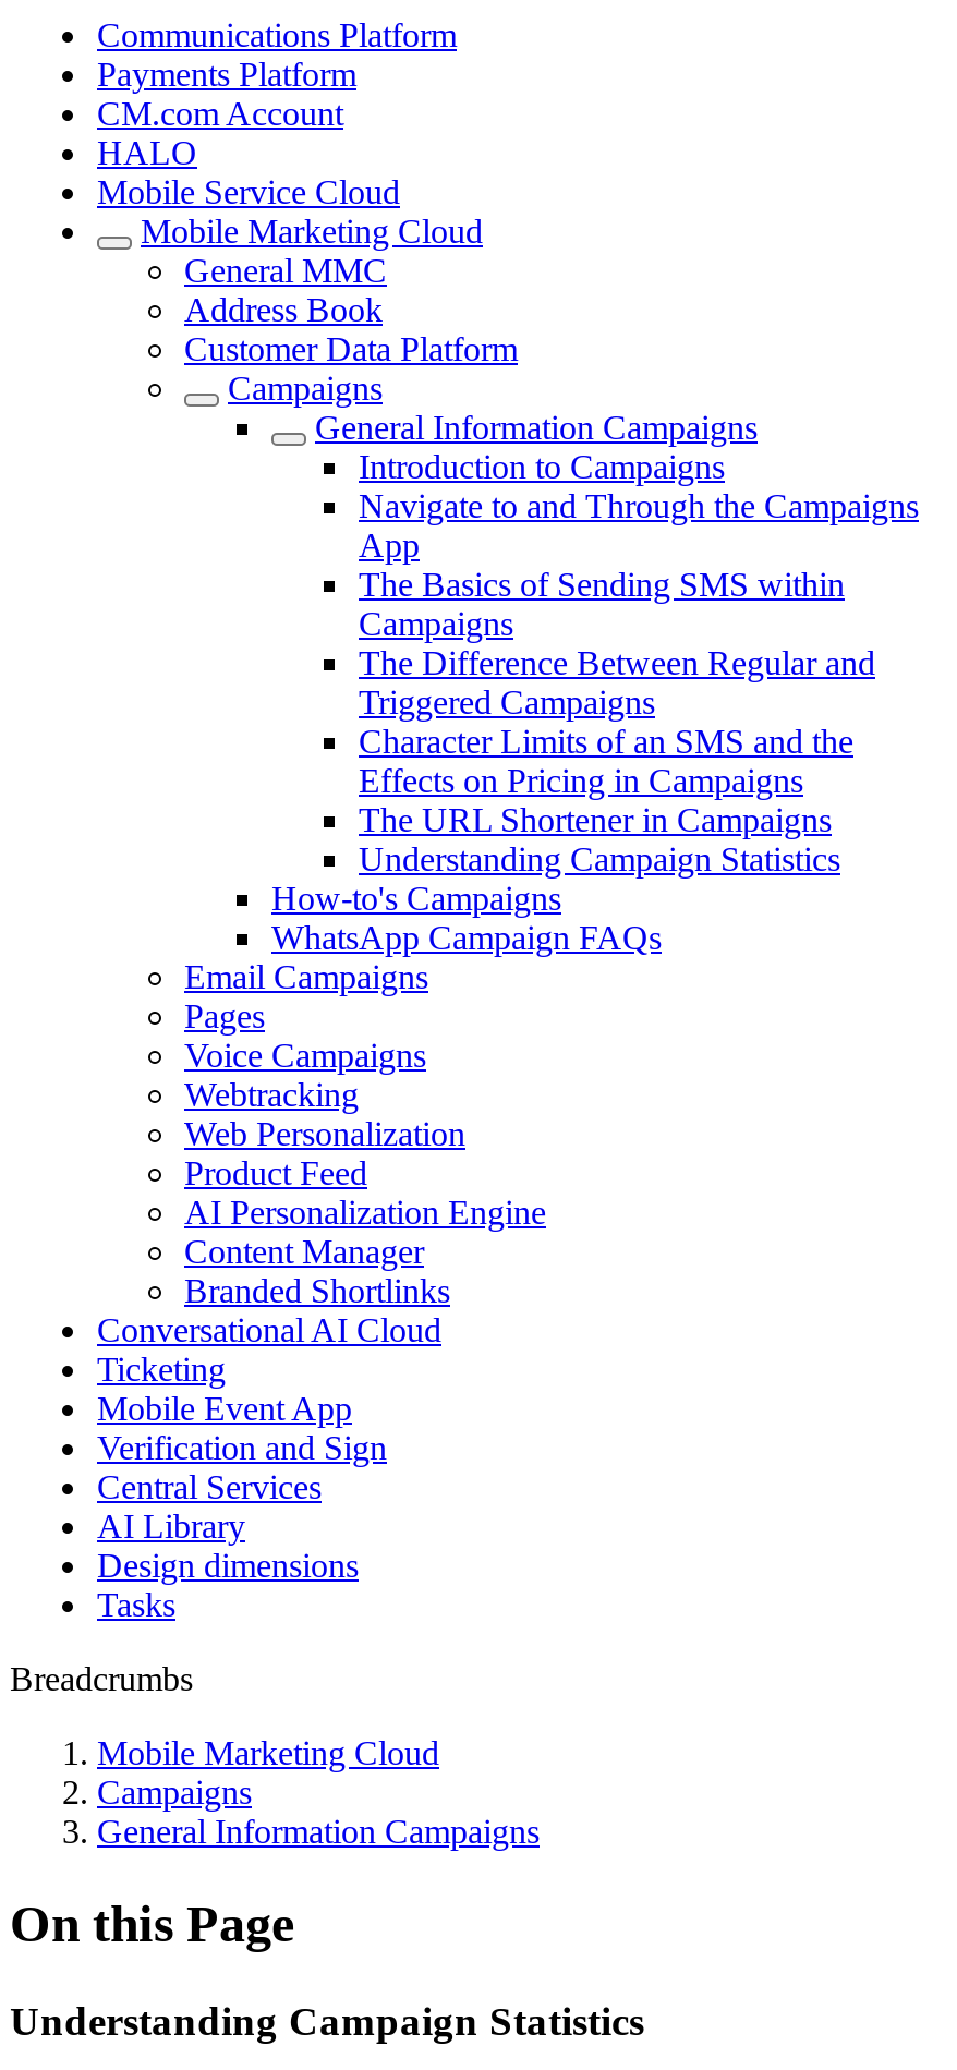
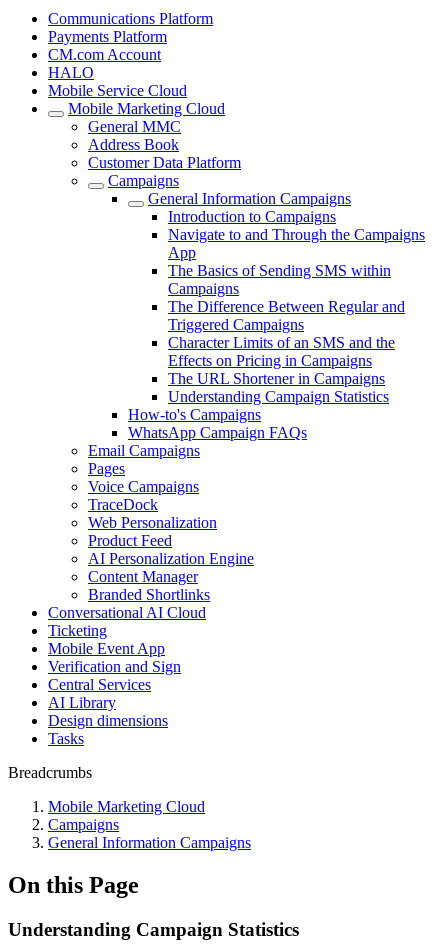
[184,1076,359,1113] Webtracking -> [88,496,158,513] TraceDock

